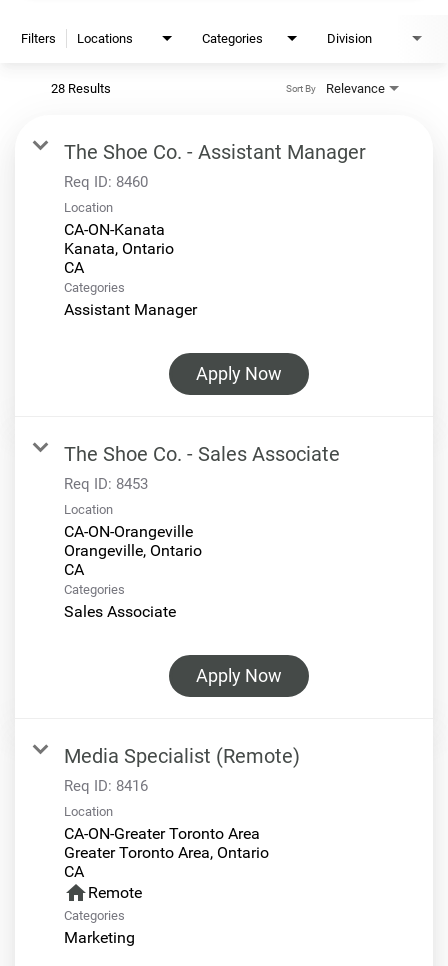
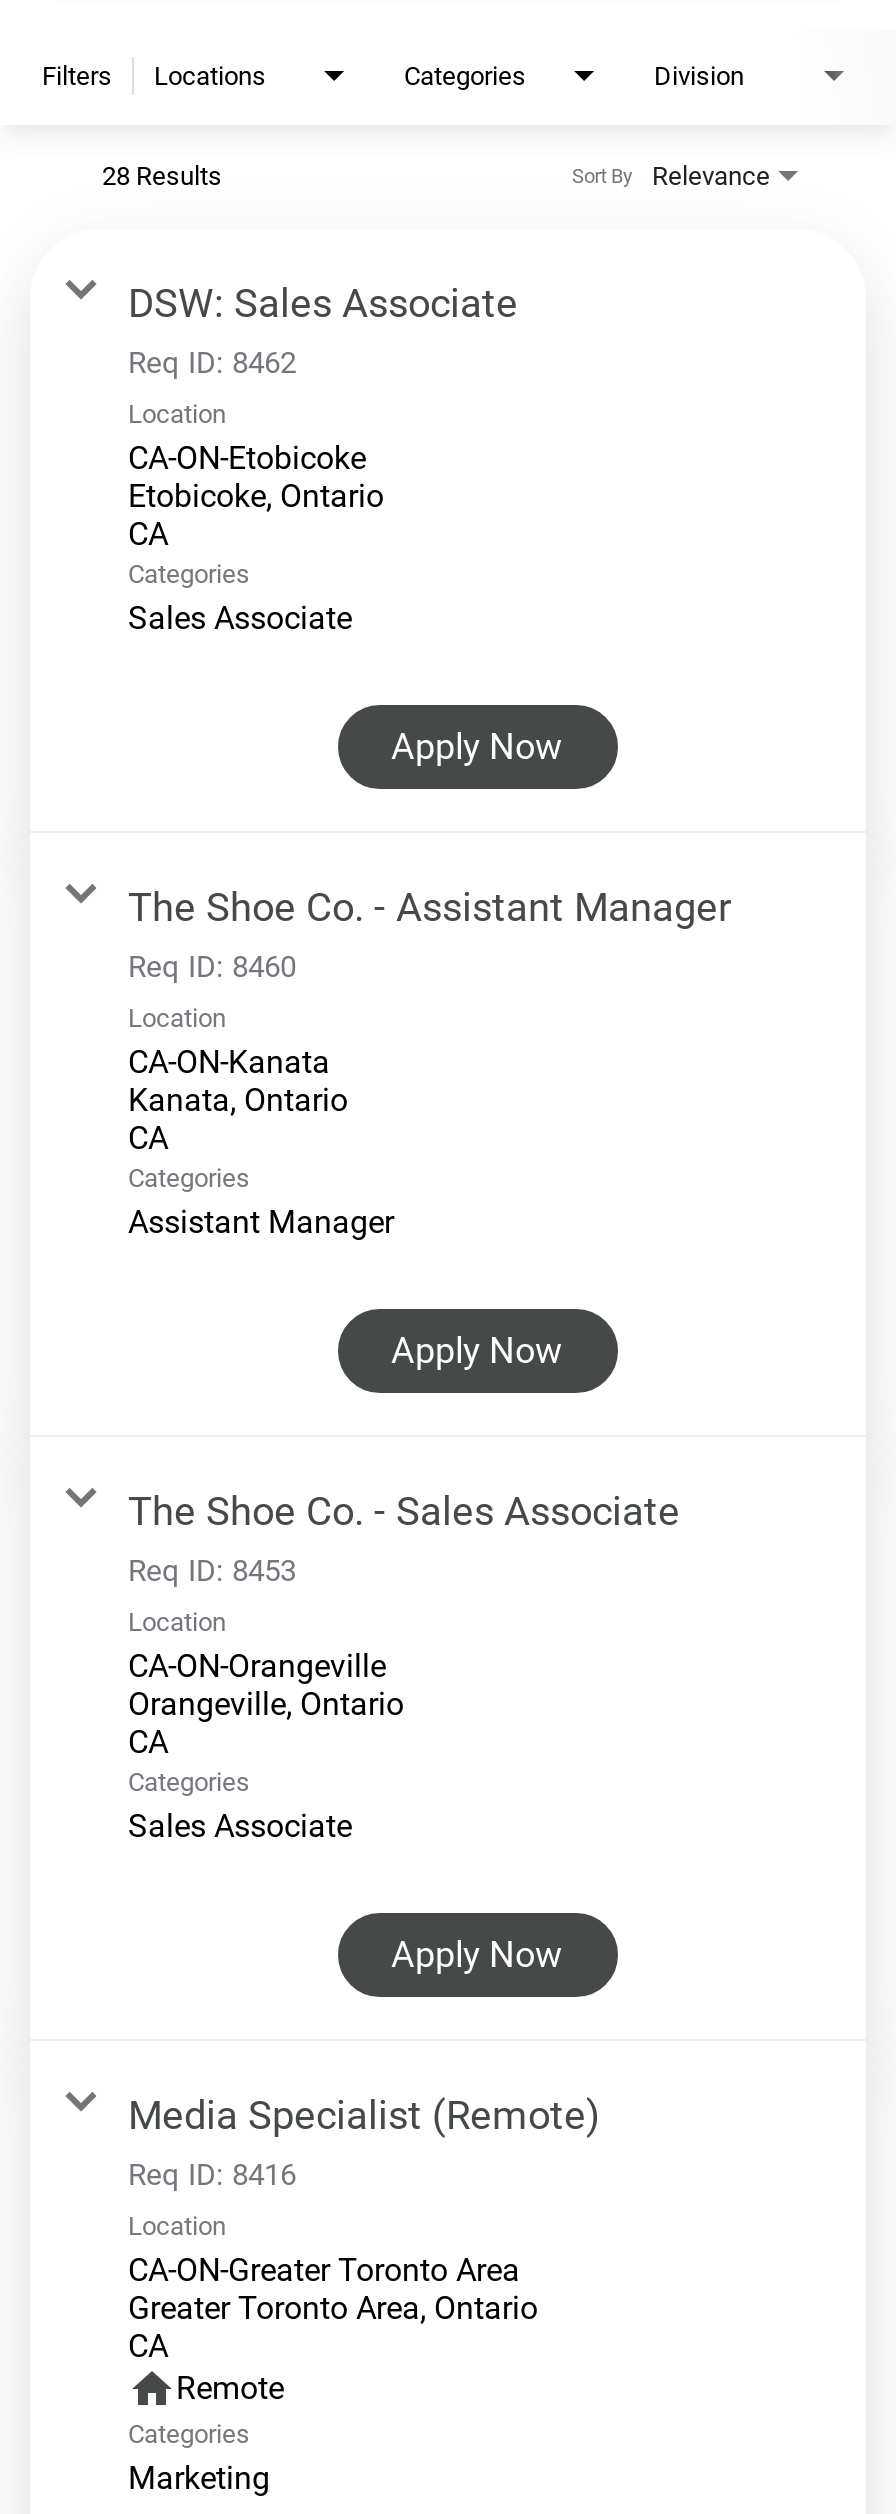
none -> [128,278,563,766] DSW: Sales Associate | Req ID: 8462 | Location | CA-ON-Etobicoke | Etobicoke, Ontario | Categories | Sales Associate | Apply Now

